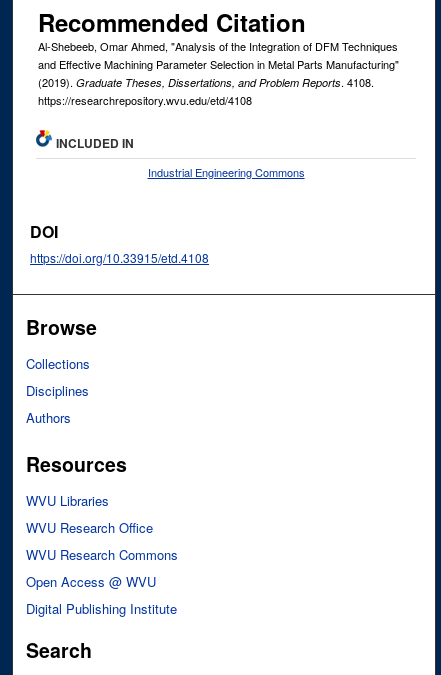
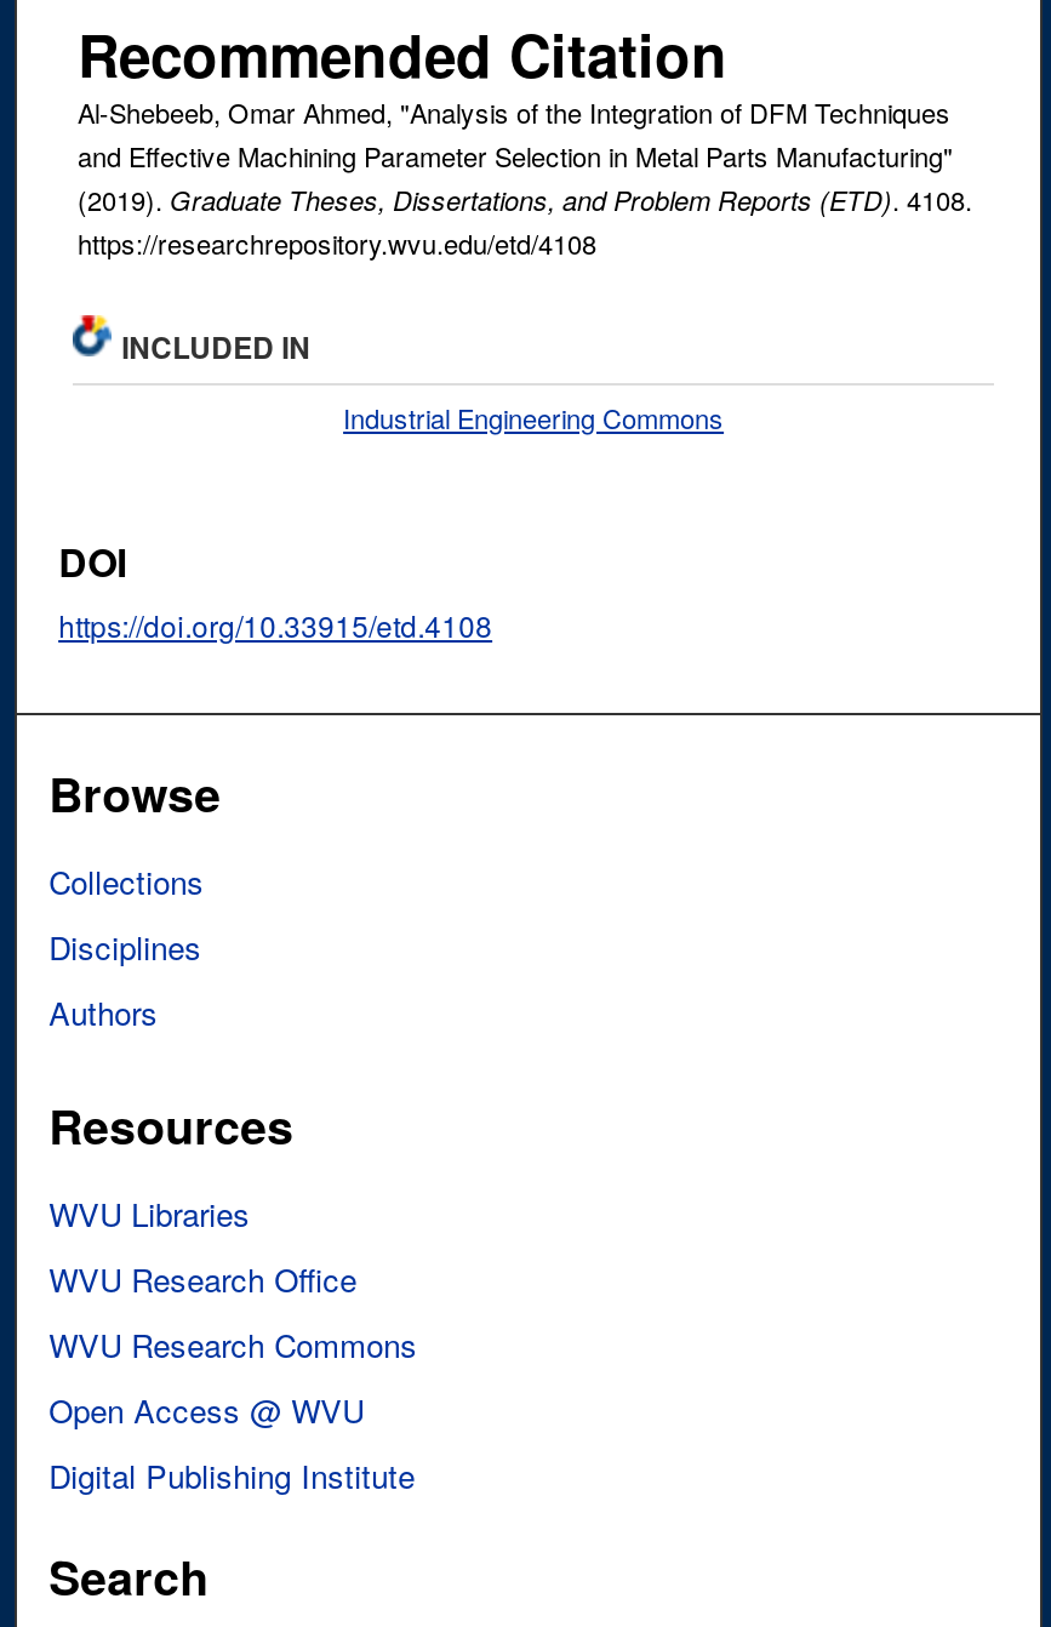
[38,74,374,90] (2019). Graduate Theses, Dissertations, and Problem Reports. 4108. -> [78,179,972,217] (2019). Graduate Theses, Dissertations, and Problem Reports (ETD). 4108.

